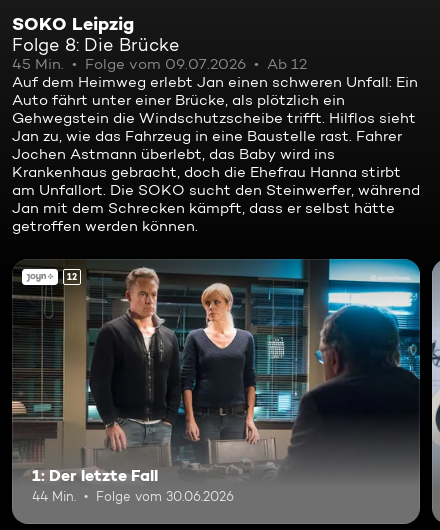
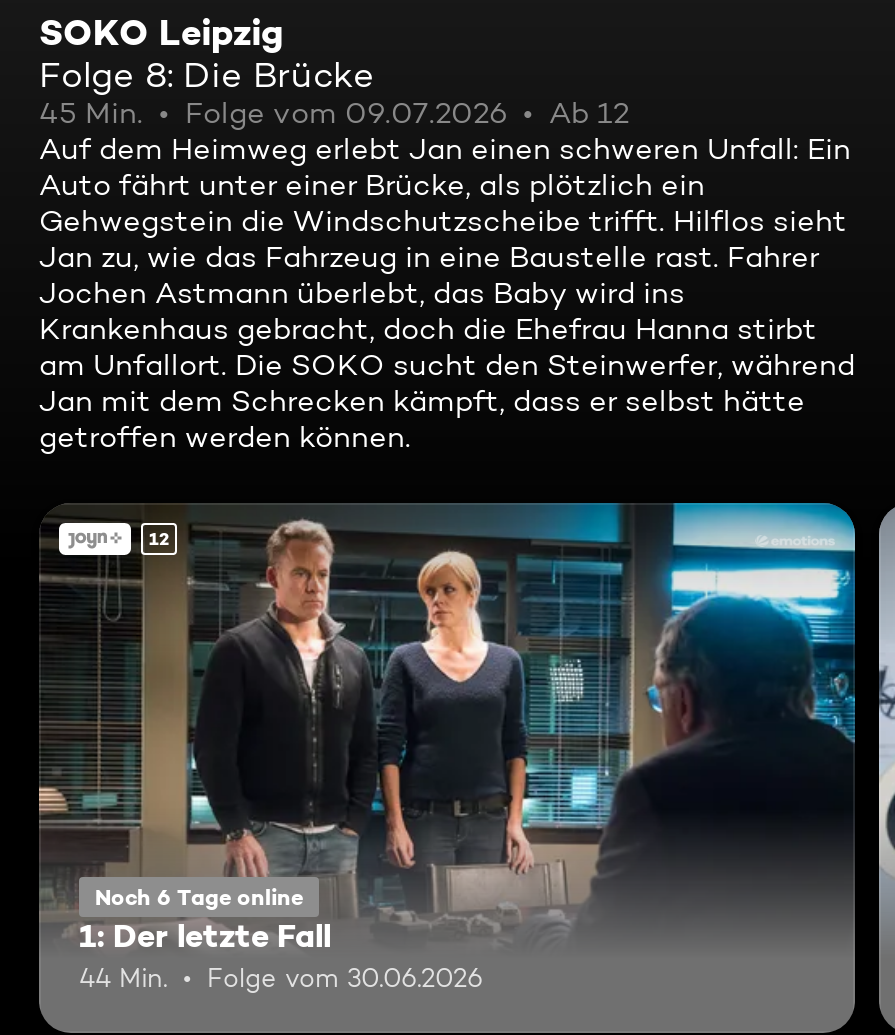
none -> [95,882,303,910] Noch 6 Tage online

